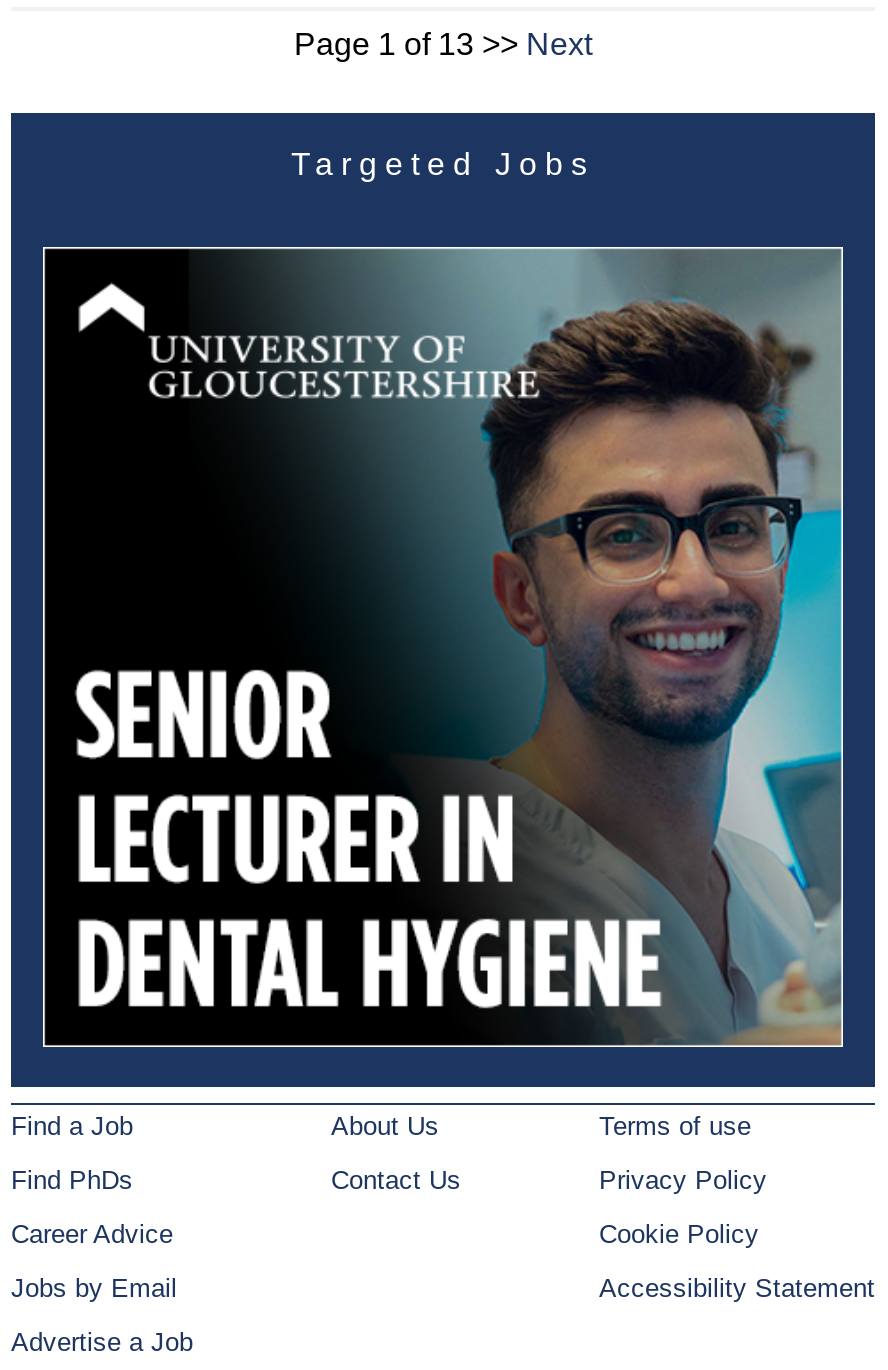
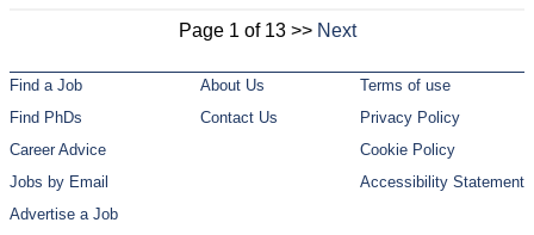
[9,113,877,1089] [image] | Targeted Jobs -> none

